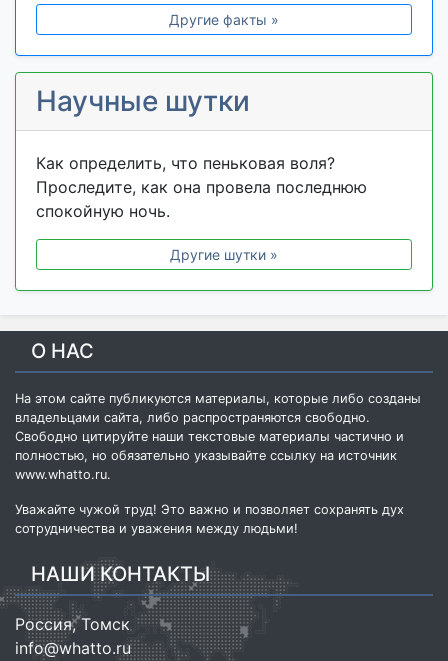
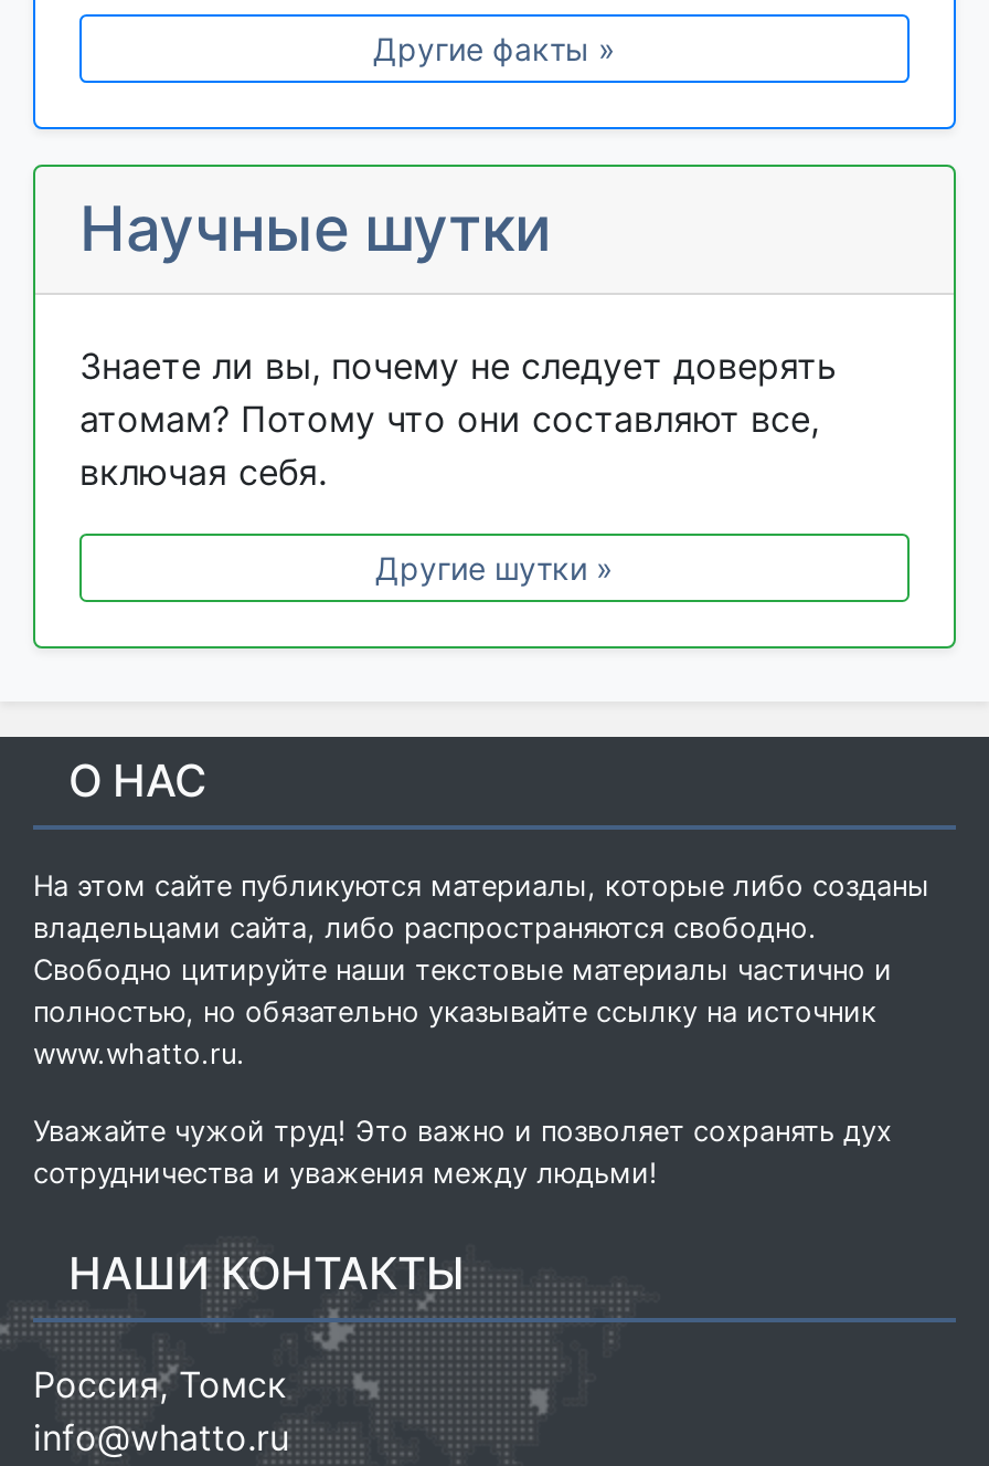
[36,153,367,221] Как определить, что пеньковая воля? | Проследите, как она провела последнюю | спокойную ночь. -> [79,343,837,493] Знаете ли вы, почему не следует доверять | атомам? Потому что они составляют все, | включая себя.

